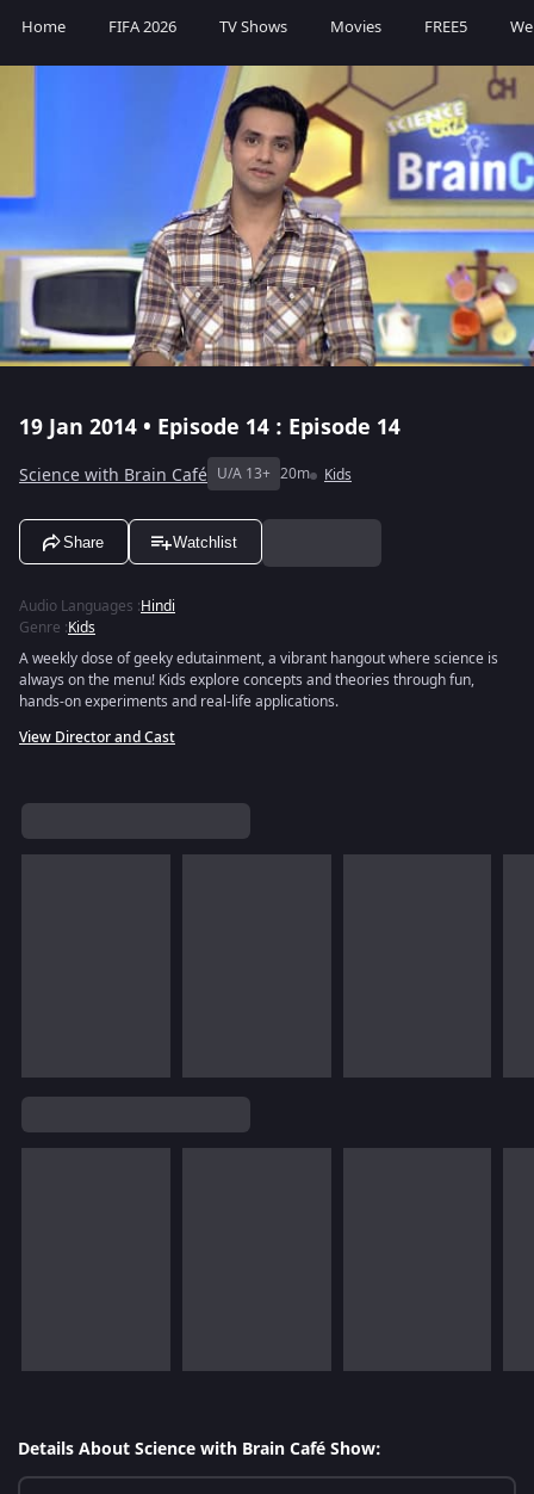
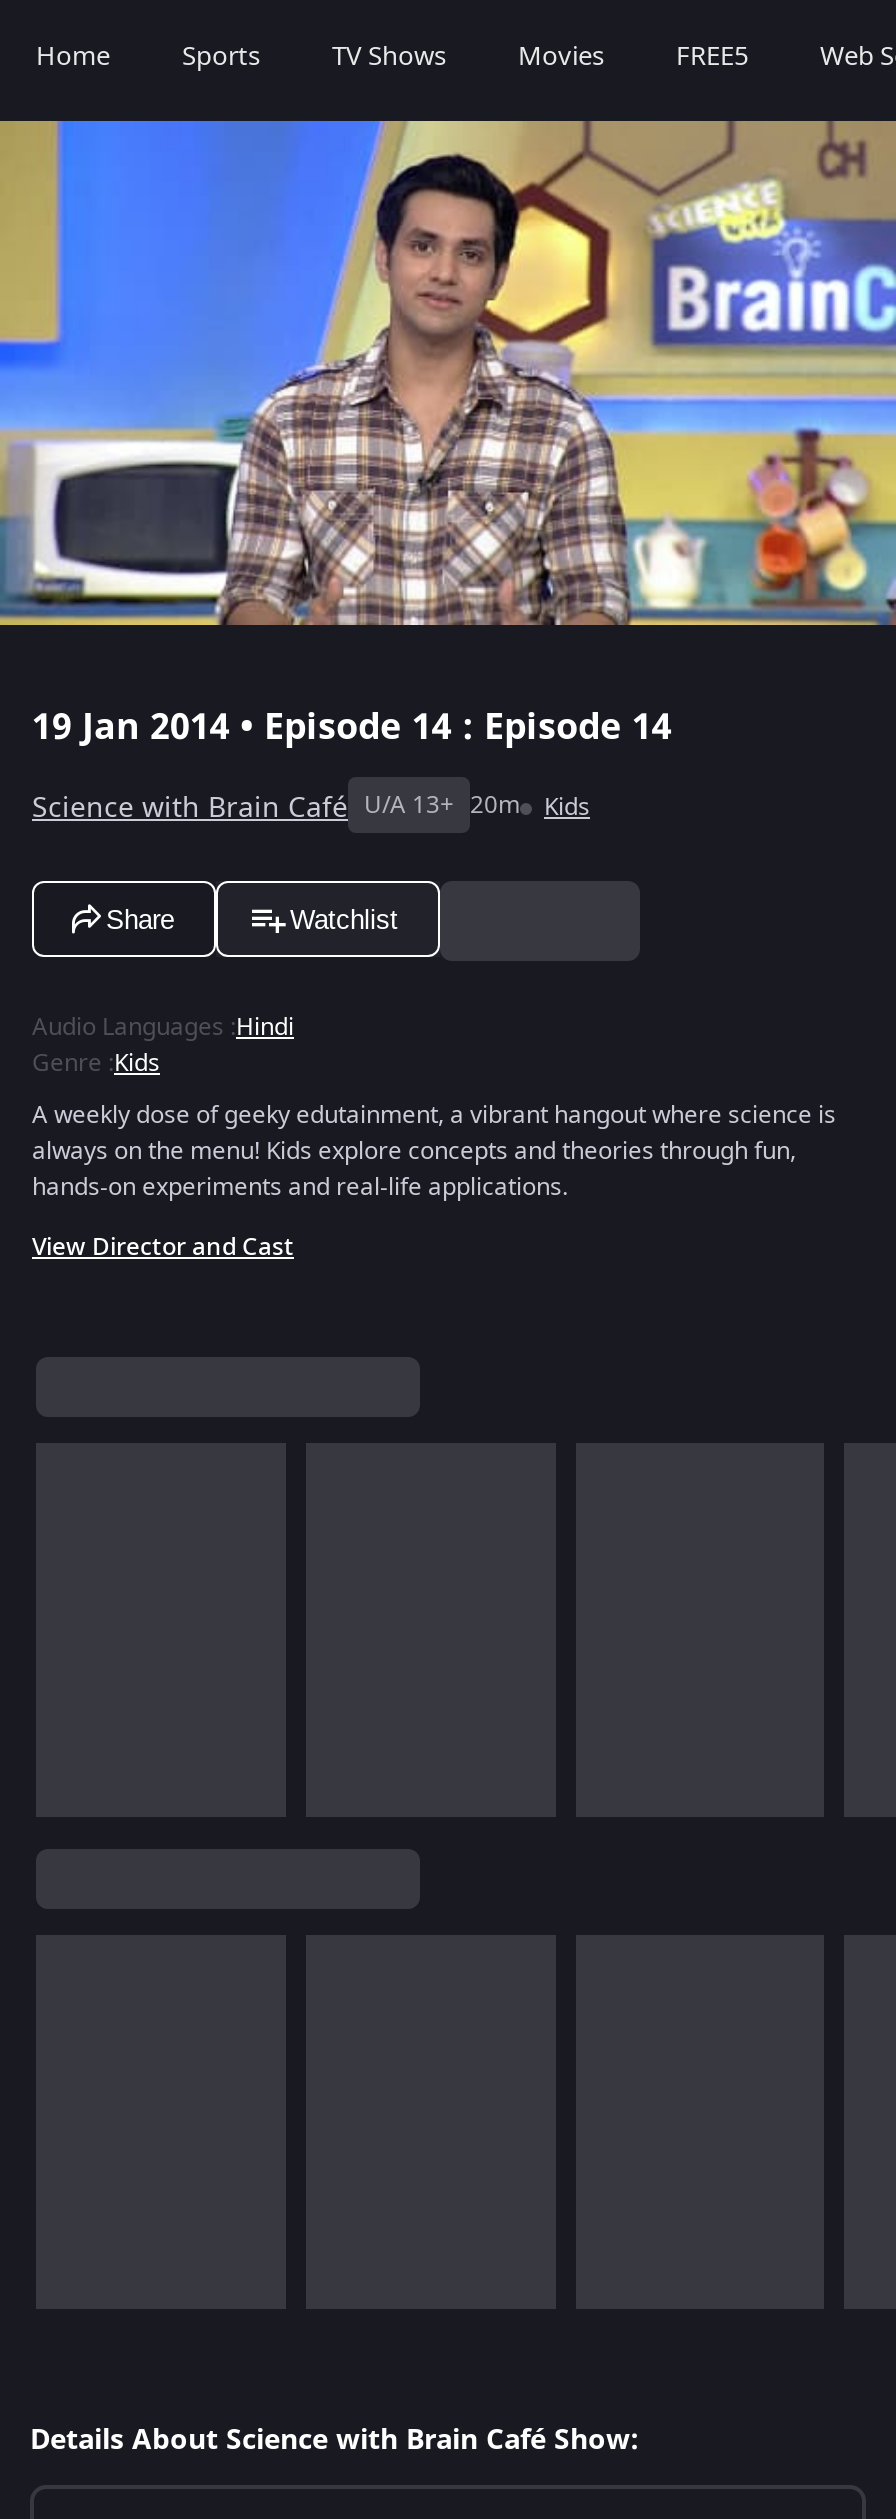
[108,16,176,38] FIFA 2026 -> [182,37,260,75] Sports

